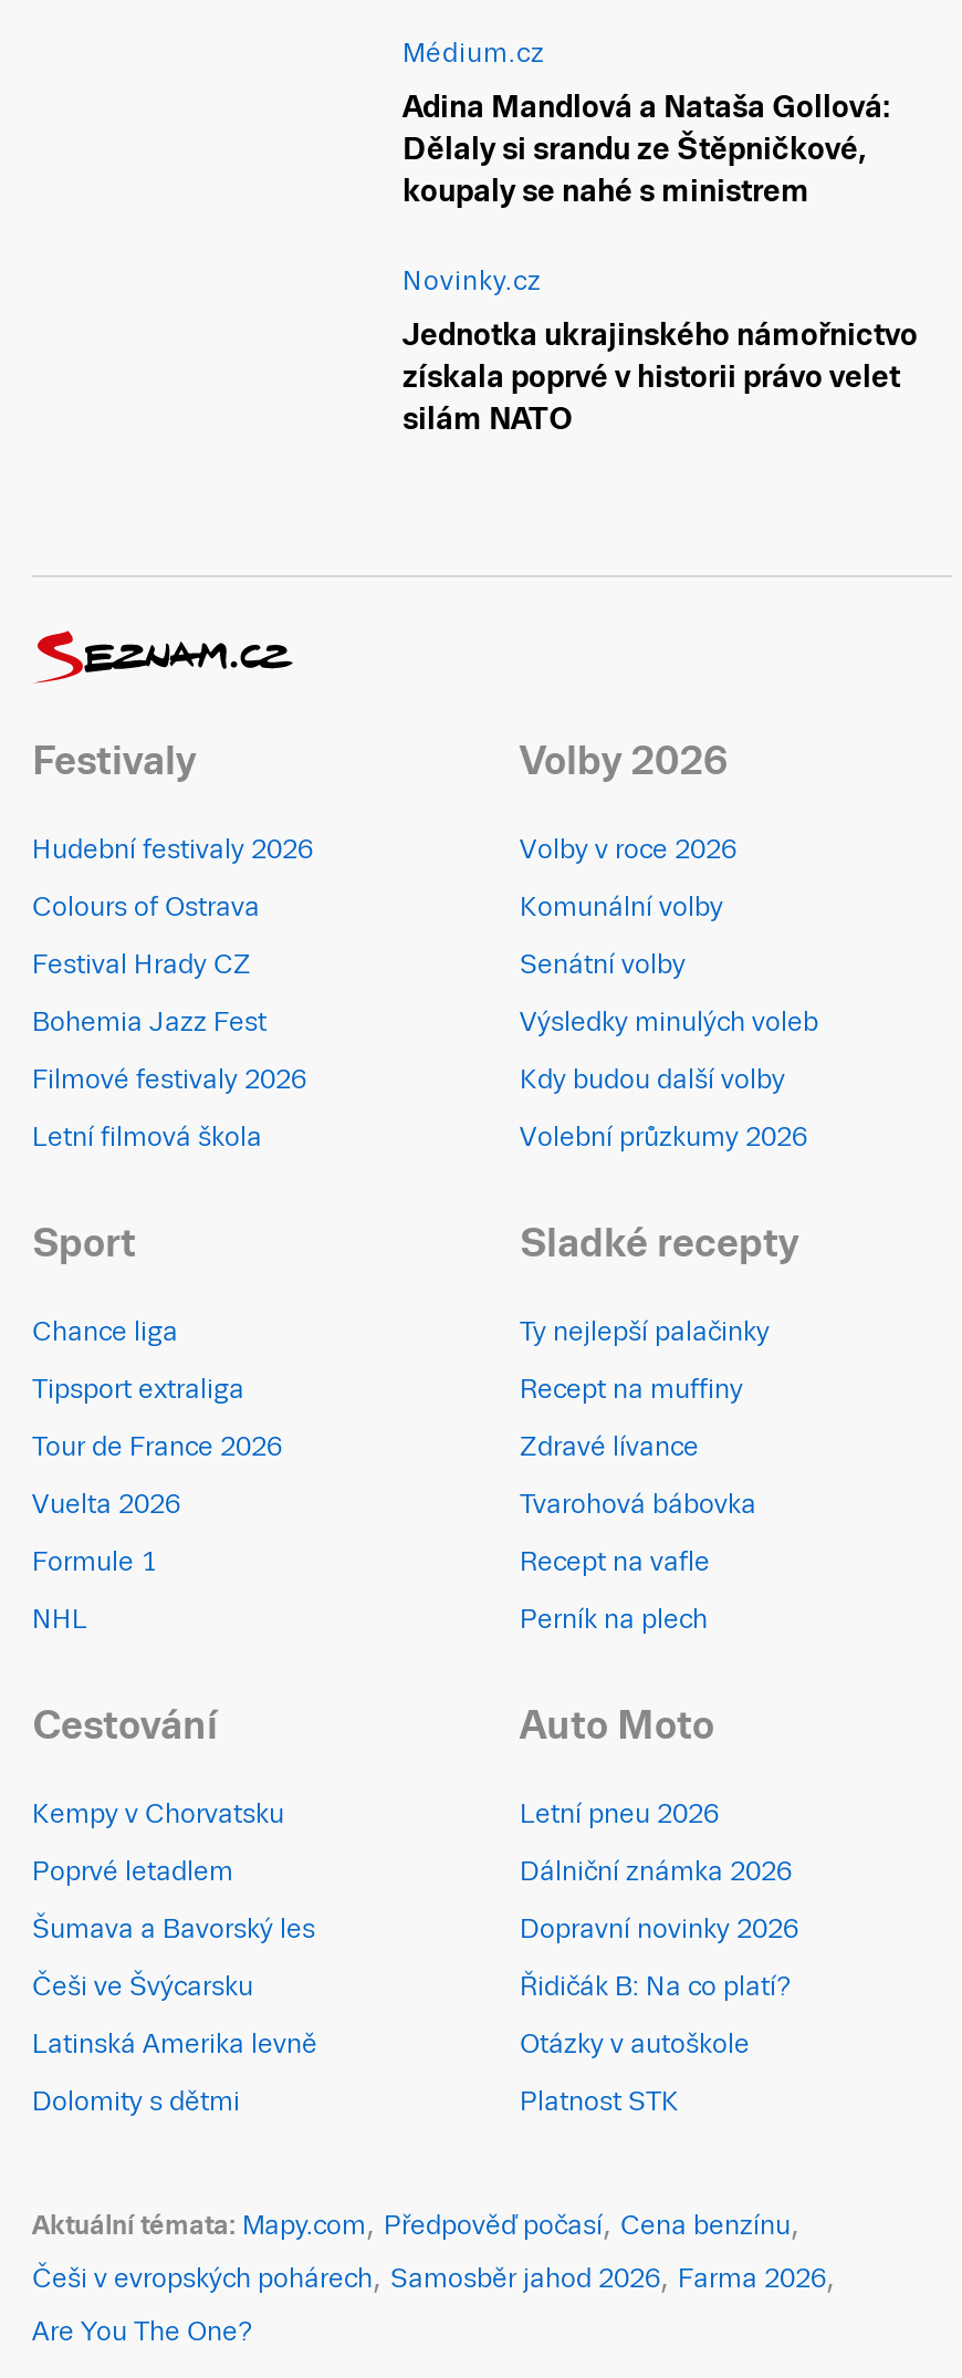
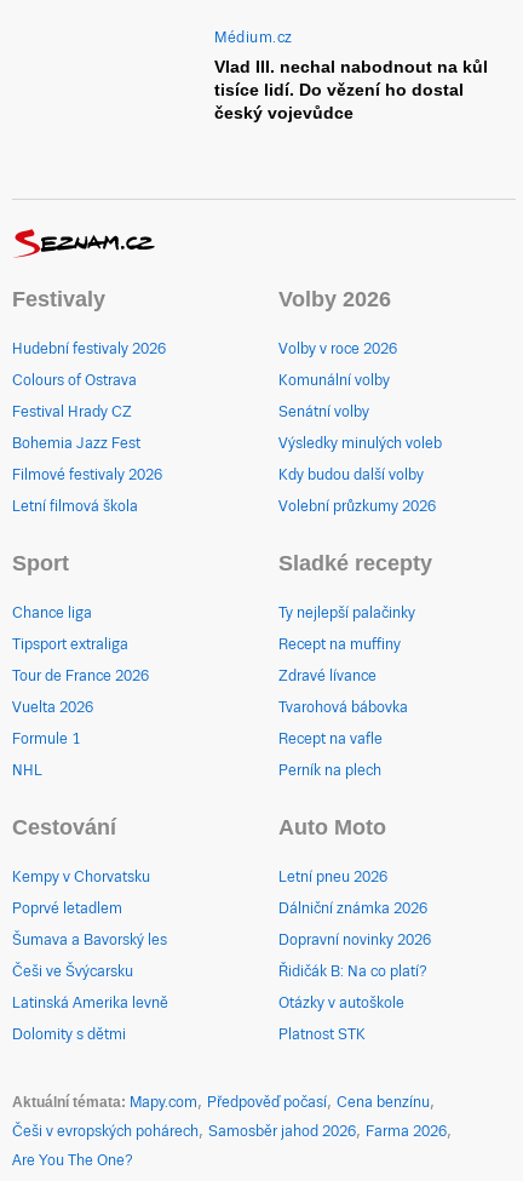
[402,88,918,436] Adina Mandlová a Nataša Gollová: | Dělaly si srandu ze Štěpničkové, | koupaly se nahé s ministrem | Novinky.cz | Jednotka ukrajinského námořnictvo | získala poprvé v historii právo velet | silám NATO -> [215,57,488,123] Vlad III. nechal nabodnout na kůl | tisíce lidí. Do vězení ho dostal | český vojevůdce

